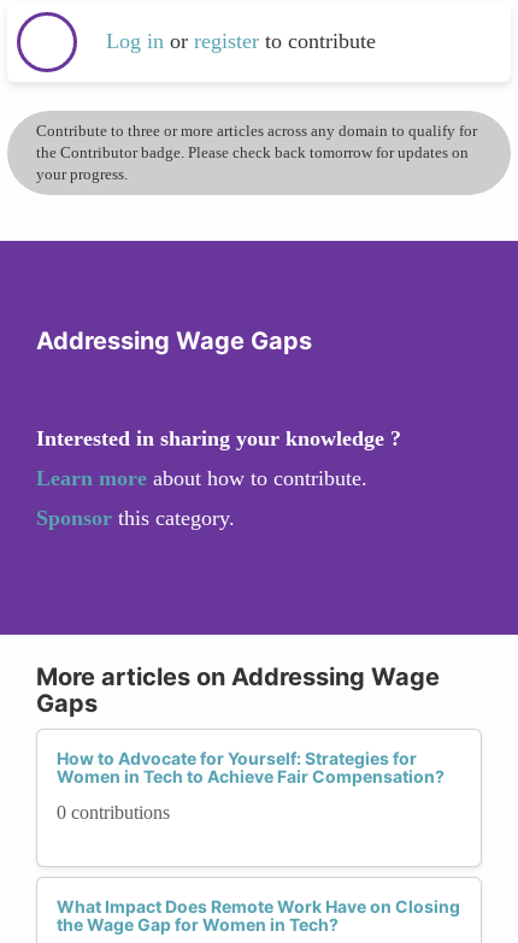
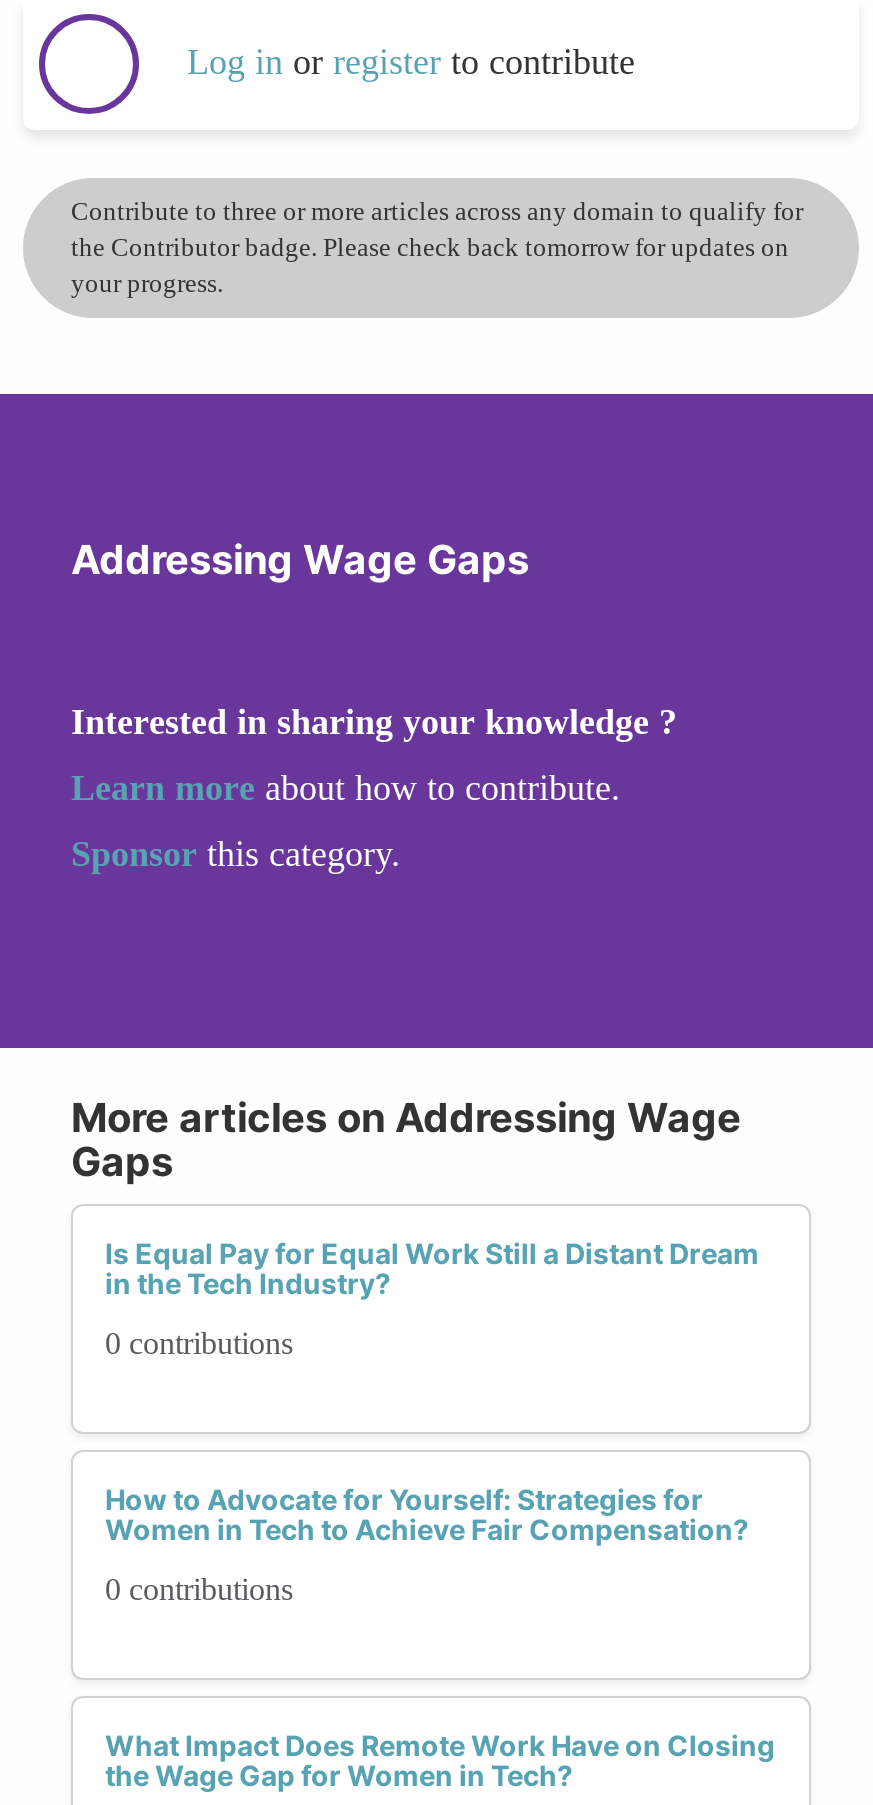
none -> [105,1236,759,1360] Is Equal Pay for Equal Work Still a Distant Dream | in the Tech Industry? | 0 contributions

